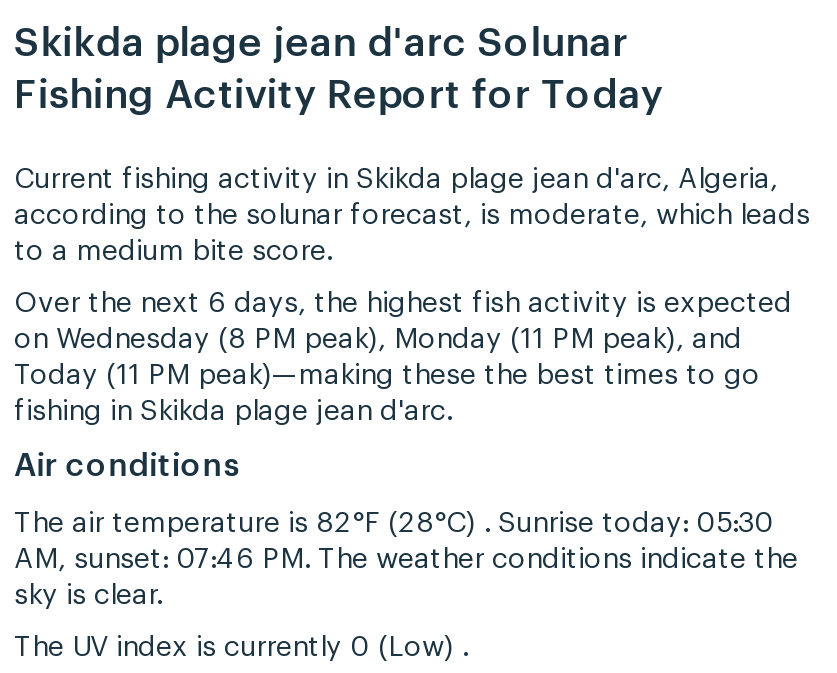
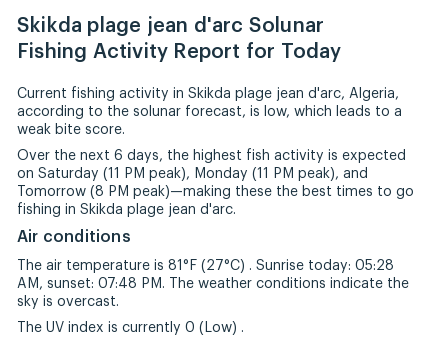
[14,202,810,266] according to the solunar forecast, is moderate, which leads | to a medium bite score. -> [17,105,402,137] according to the solunar forecast, is low, which leads to a | weak bite score.
[14,326,742,354] on Wednesday (8 PM peak), Monday (11 PM peak), and -> [17,167,368,181] on Saturday (11 PM peak), Monday (11 PM peak), and
[14,362,760,390] Today (11 PM peak)—making these the best times to go -> [17,185,414,199] Tomorrow (8 PM peak)—making these the best times to go
[14,510,774,538] The air temperature is 82°F (28°C) . Sunrise today: 05:30 -> [17,259,394,273] The air temperature is 81°F (27°C) . Sunrise today: 05:28
[14,546,798,574] AM, sunset: 07:46 PM. The weather conditions indicate the -> [17,277,409,291] AM, sunset: 07:48 PM. The weather conditions indicate the
[14,582,162,610] sky is clear. -> [17,295,119,309] sky is overcast.

